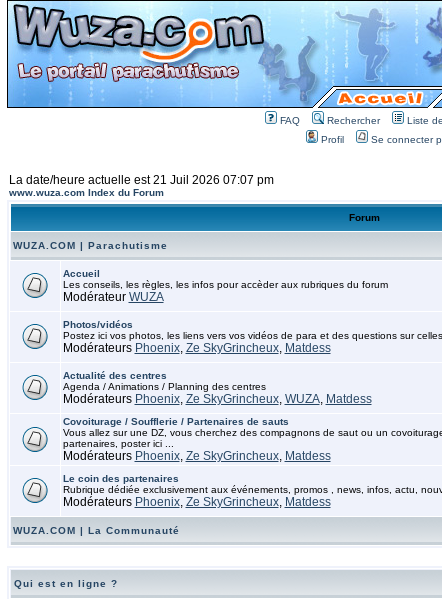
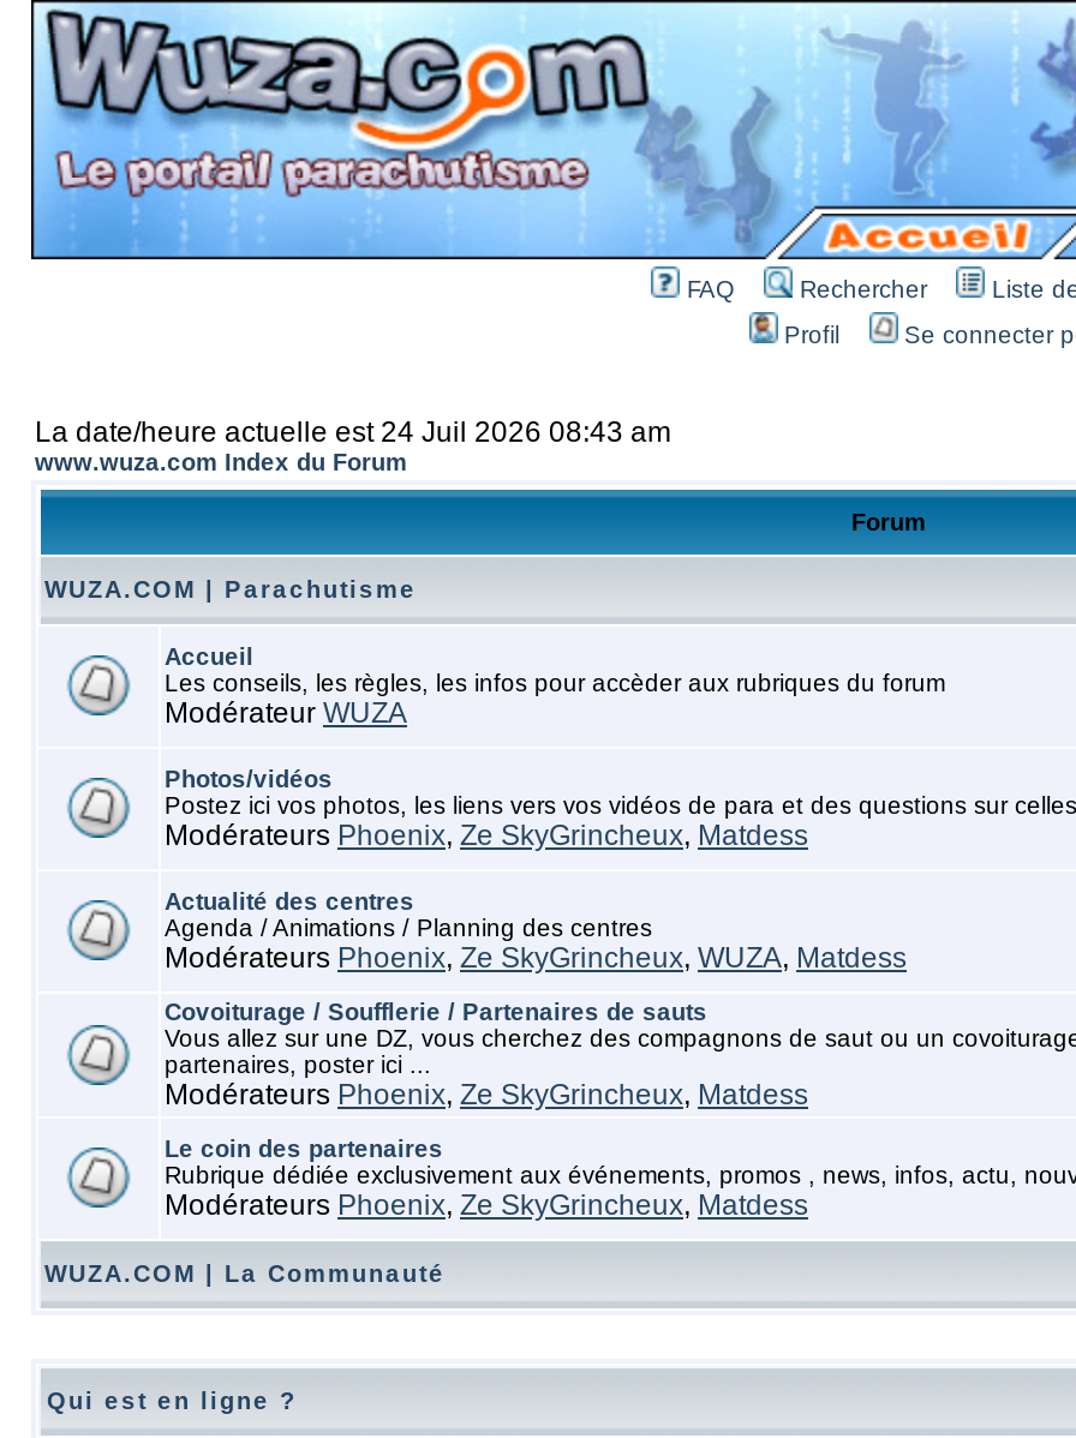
[8,173,273,187] La date/heure actuelle est 21 Juil 2026 07:07 pm -> [35,415,671,449] La date/heure actuelle est 24 Juil 2026 08:43 am

